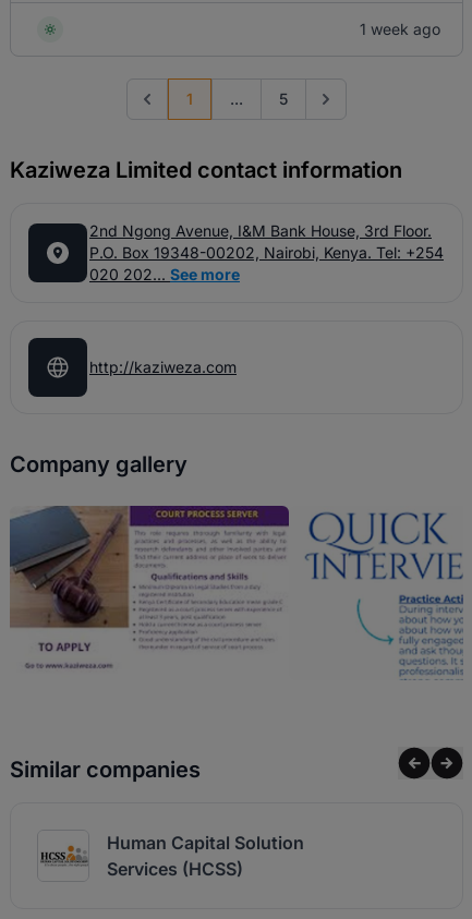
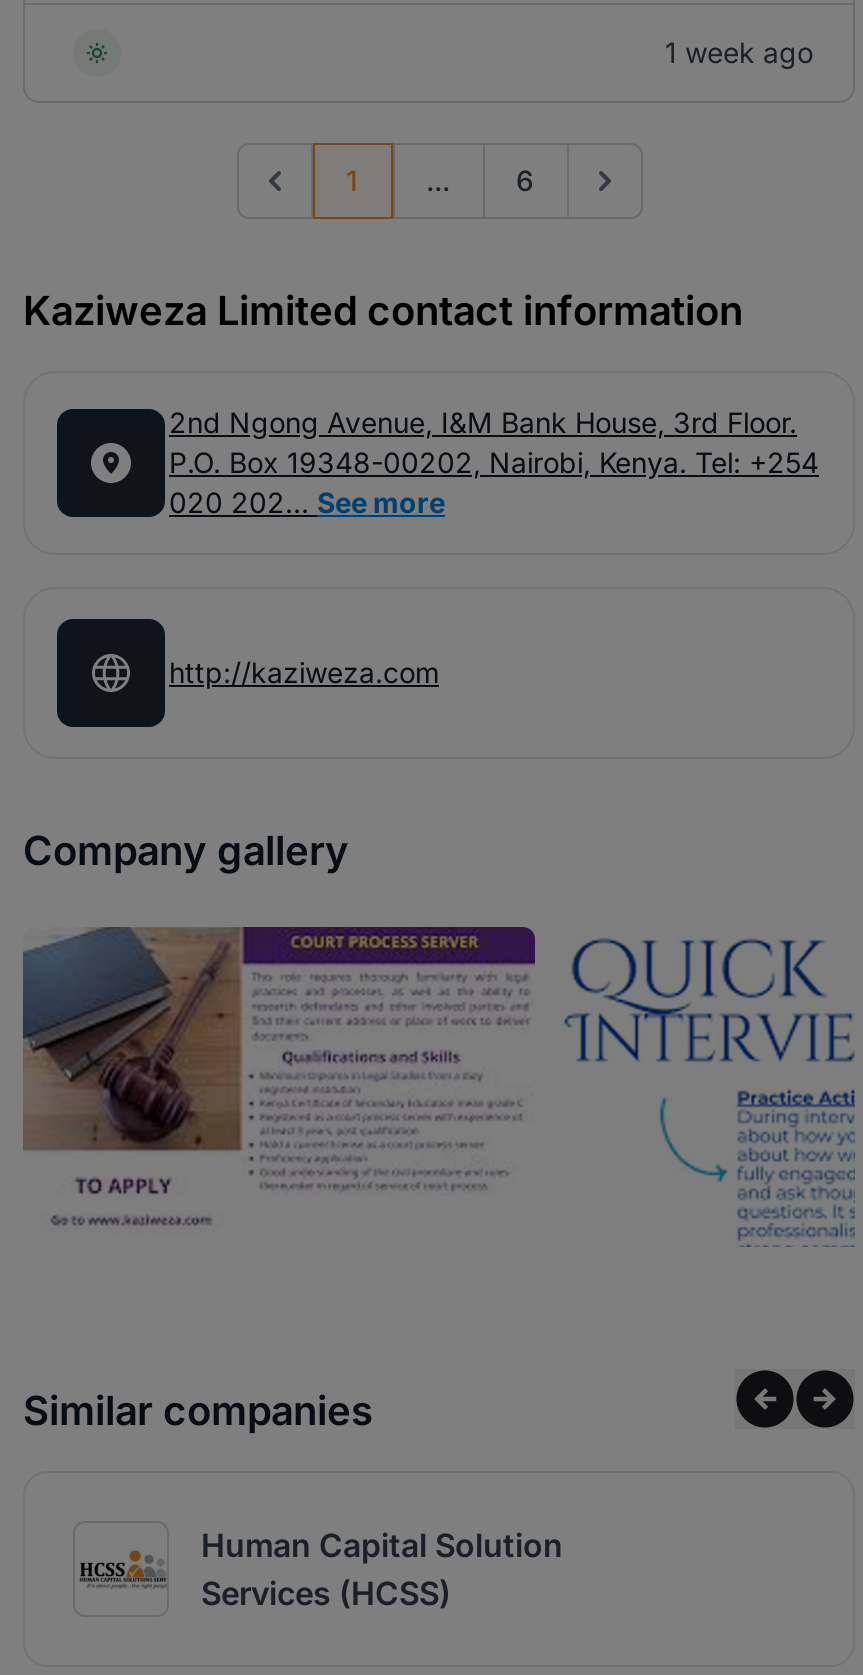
[279,89,288,108] 5 -> [516,163,534,197] 6

